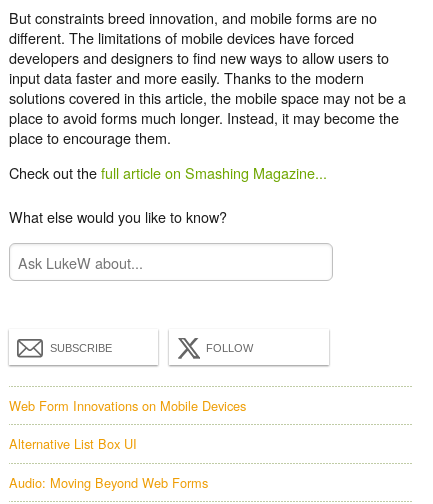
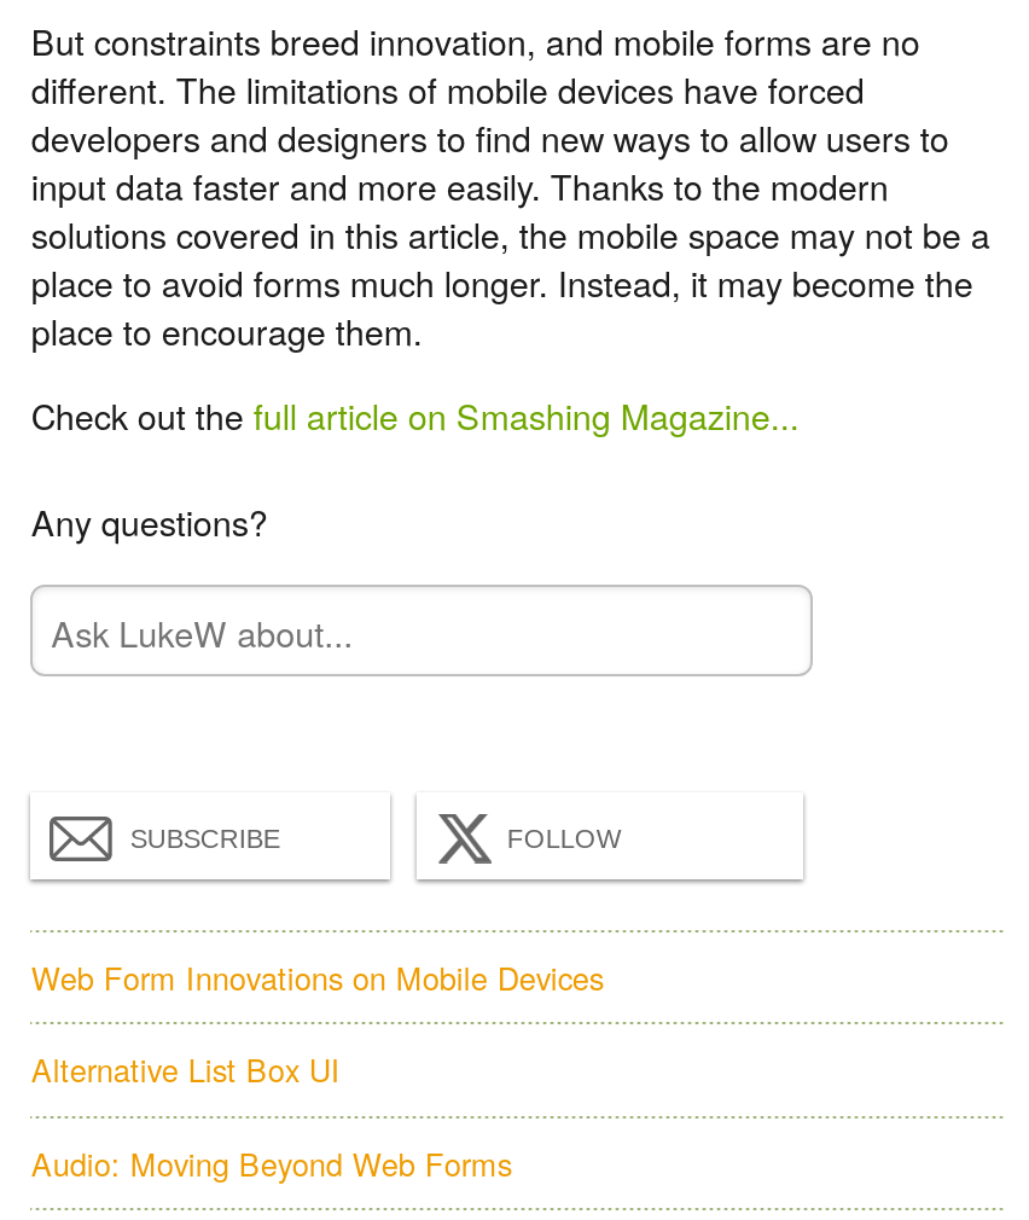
[9,206,227,227] What else would you like to know? -> [31,496,268,547] Any questions?

